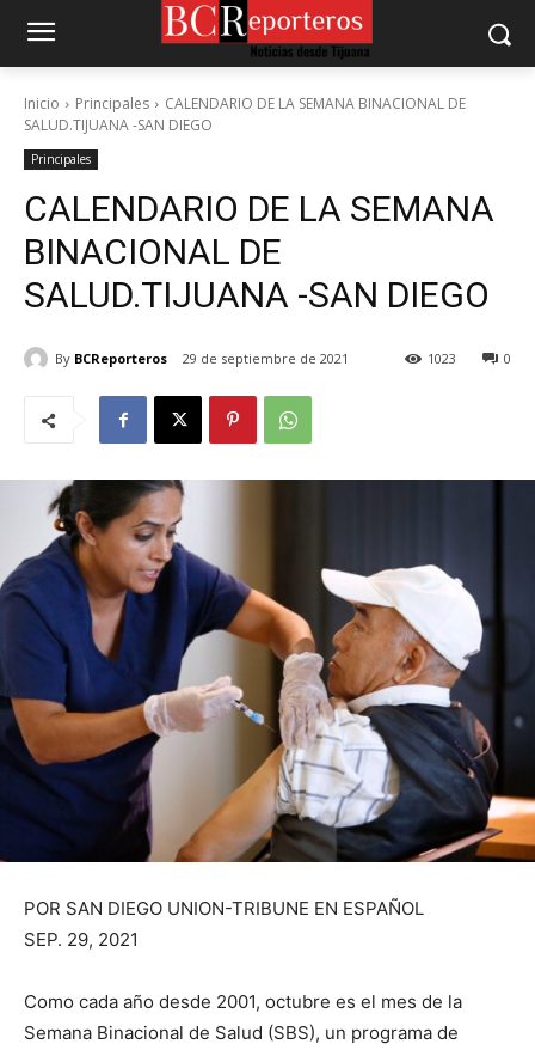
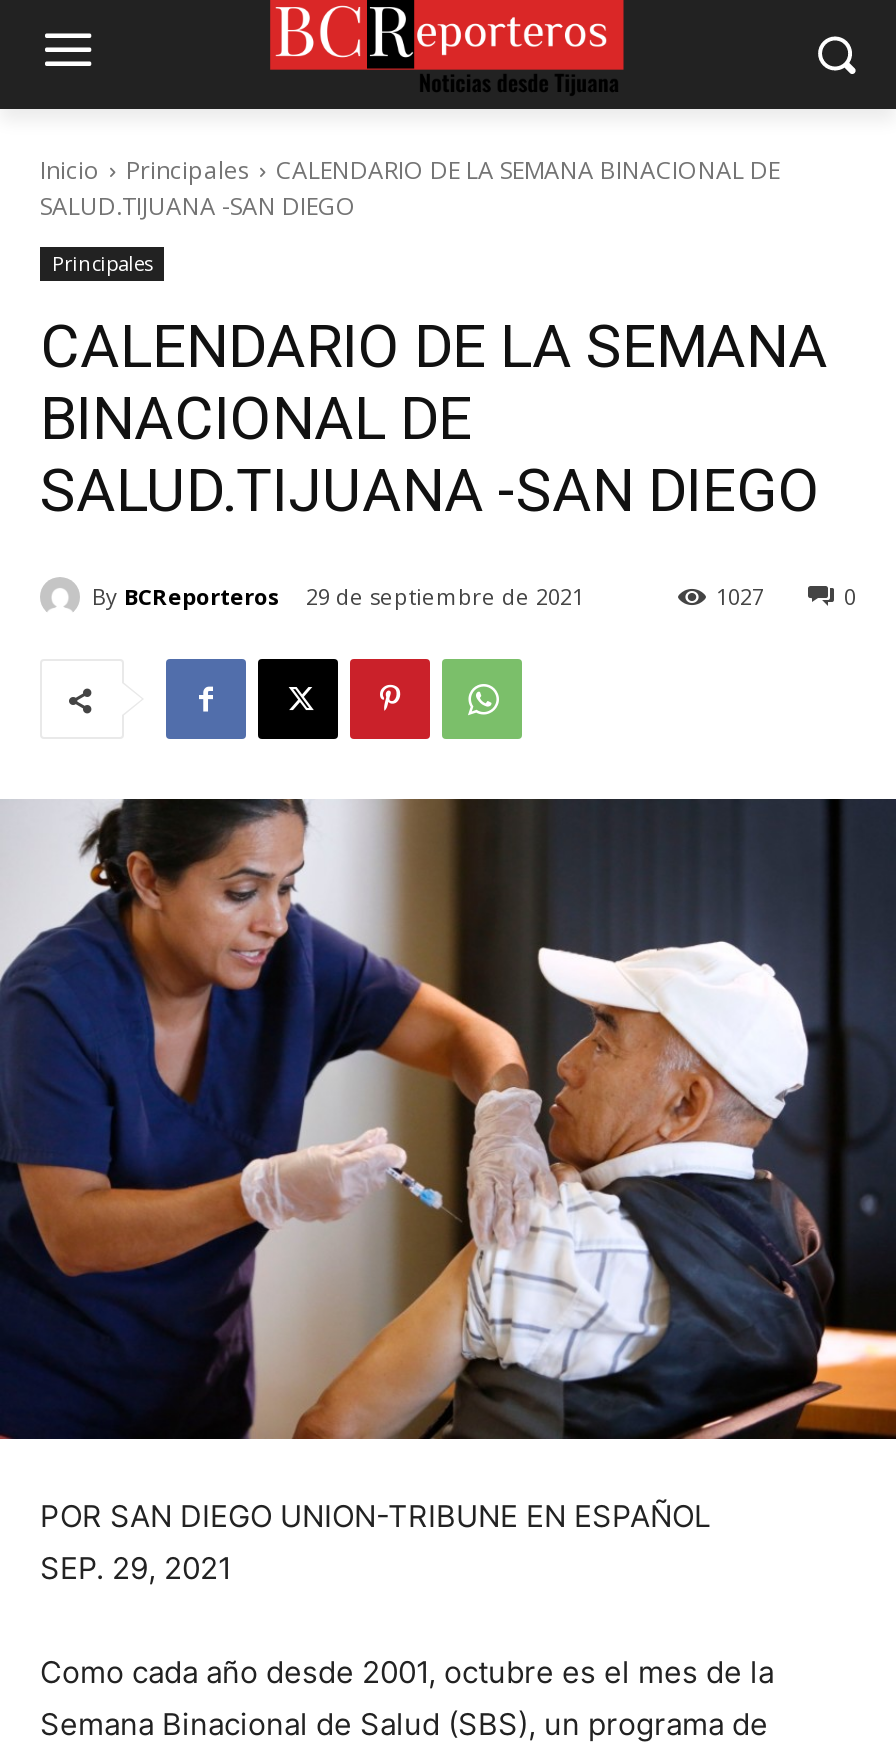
[428,349,456,367] 1023 -> [716,581,764,611] 1027

